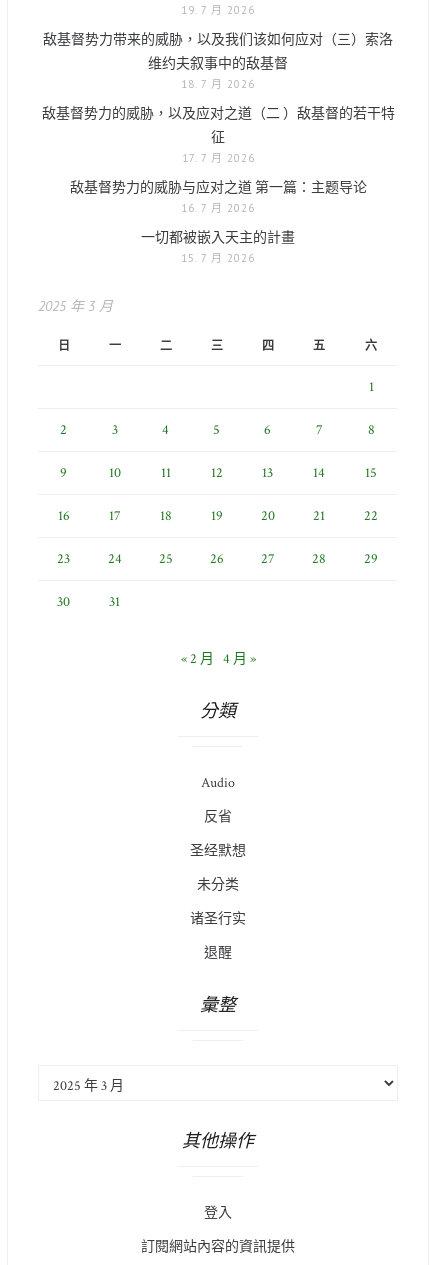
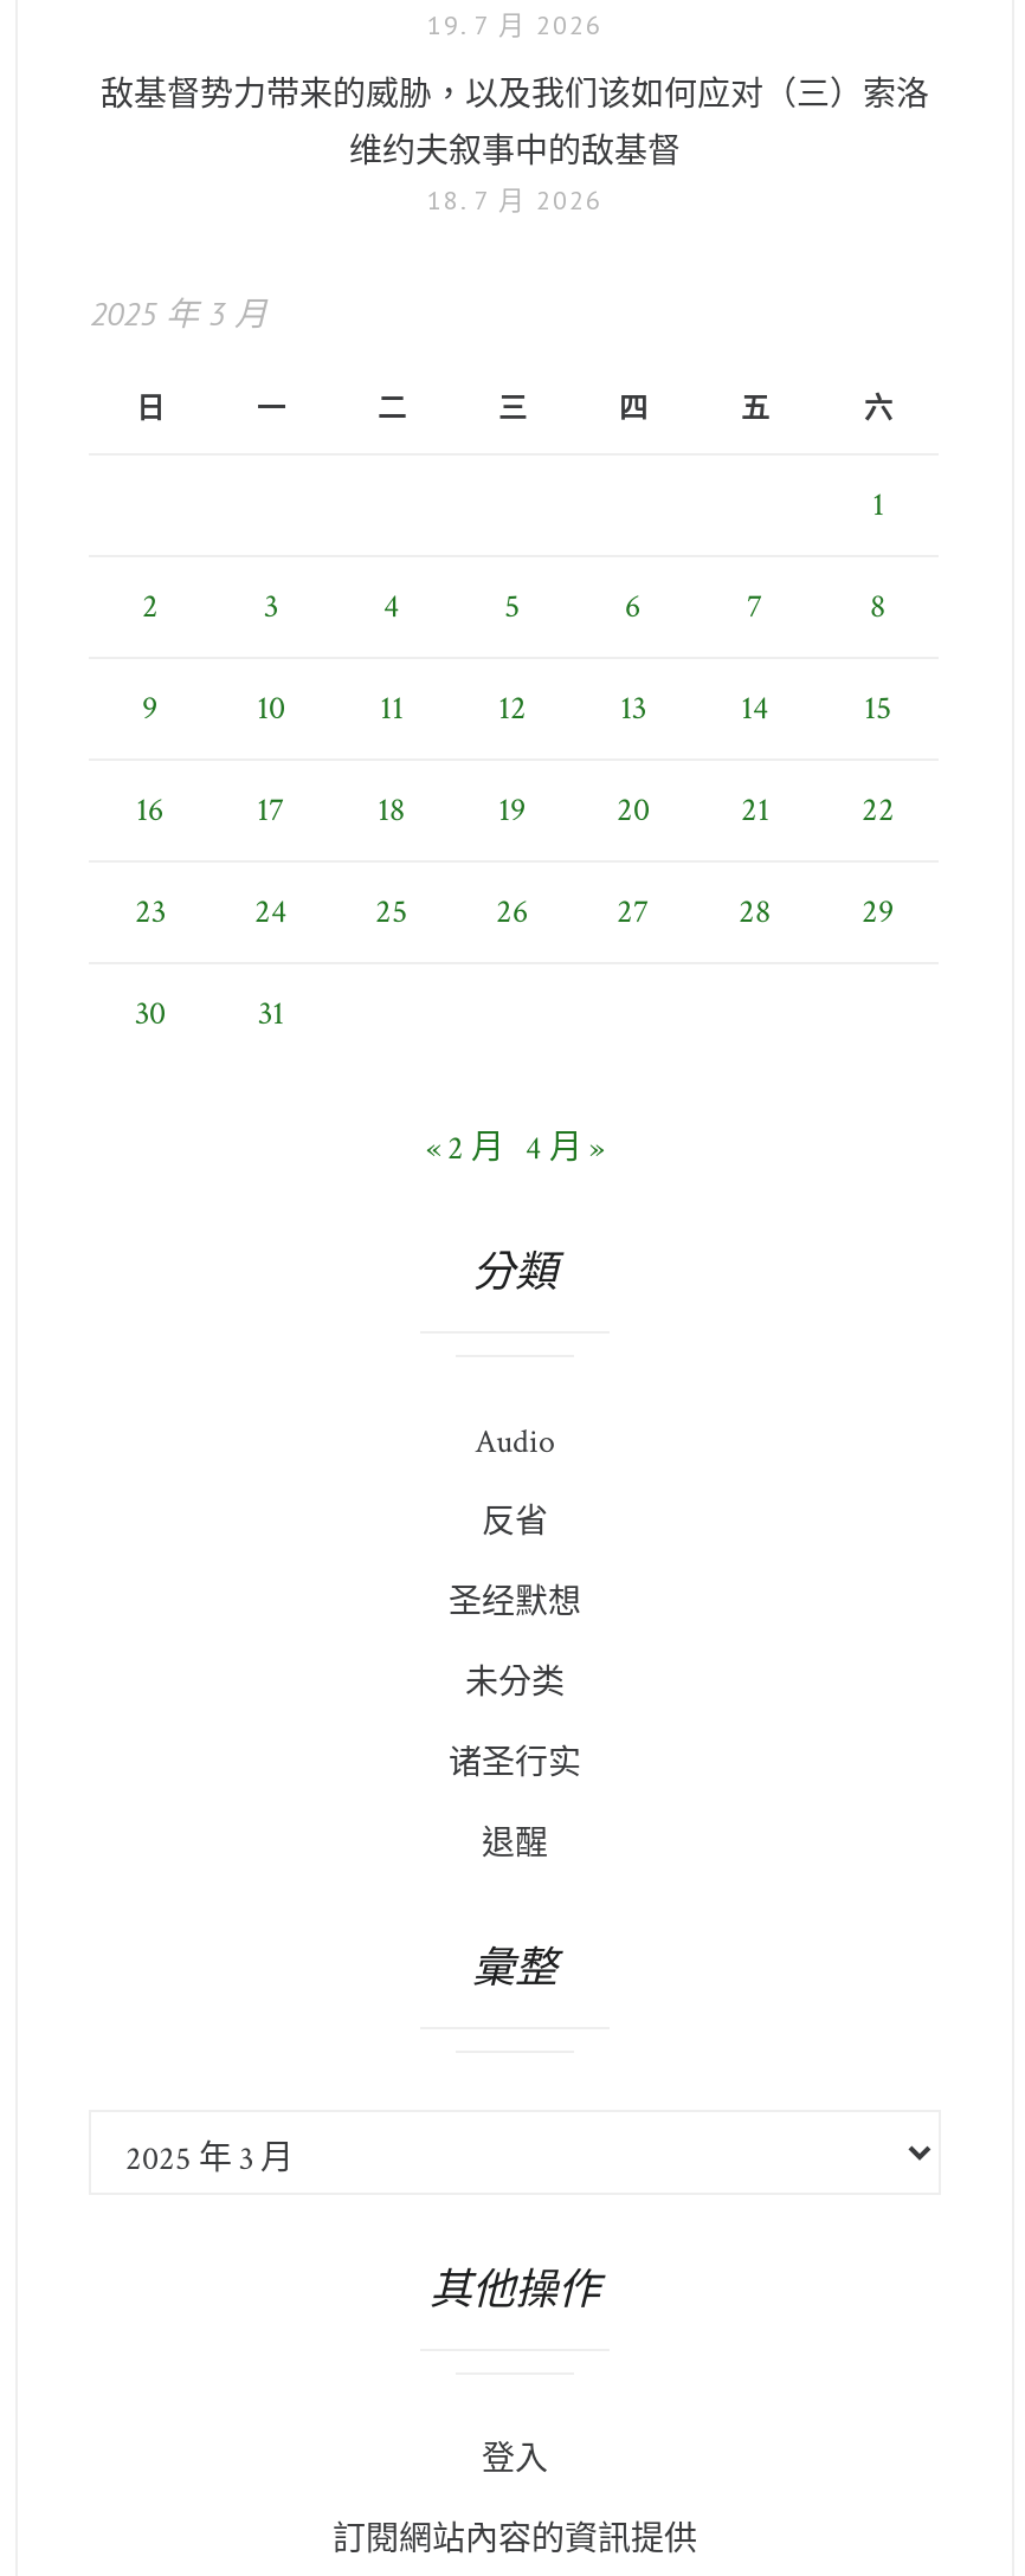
[41,105,394,265] 敌基督势力的威胁，以及应对之道（二 ）敌基督的若干特 | 征 | 17. 7 月 2026 | 敌基督势力的威胁与应对之道 第一篇：主题导论 | 16. 7 月 2026 | 一切都被嵌入天主的計畫 | 15. 7 月 2026 -> none

